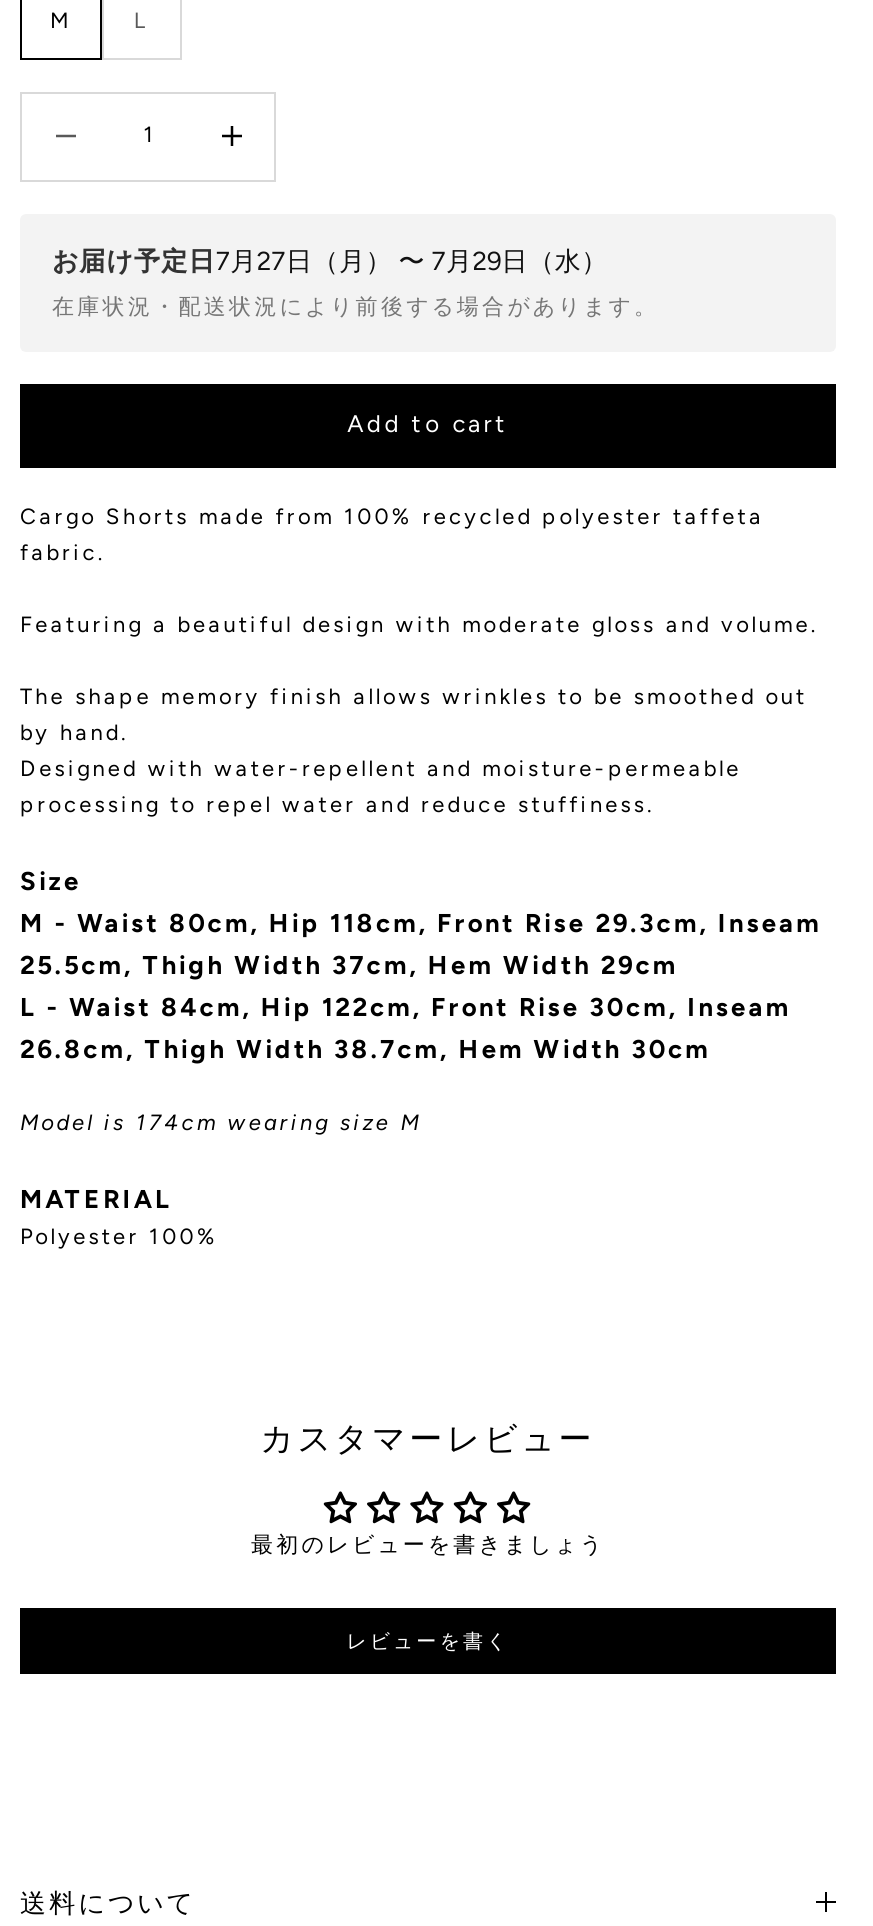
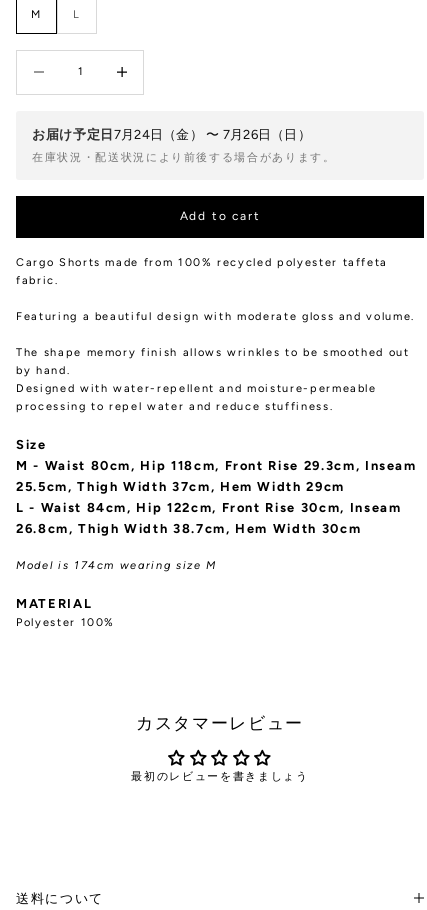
[52,246,608,276] お届け予定日7月27日（月） 〜 7月29日（水） -> [32,127,311,142] お届け予定日7月24日（金） 〜 7月26日（日）
[346,1630,510,1652] レビューを書く -> none

